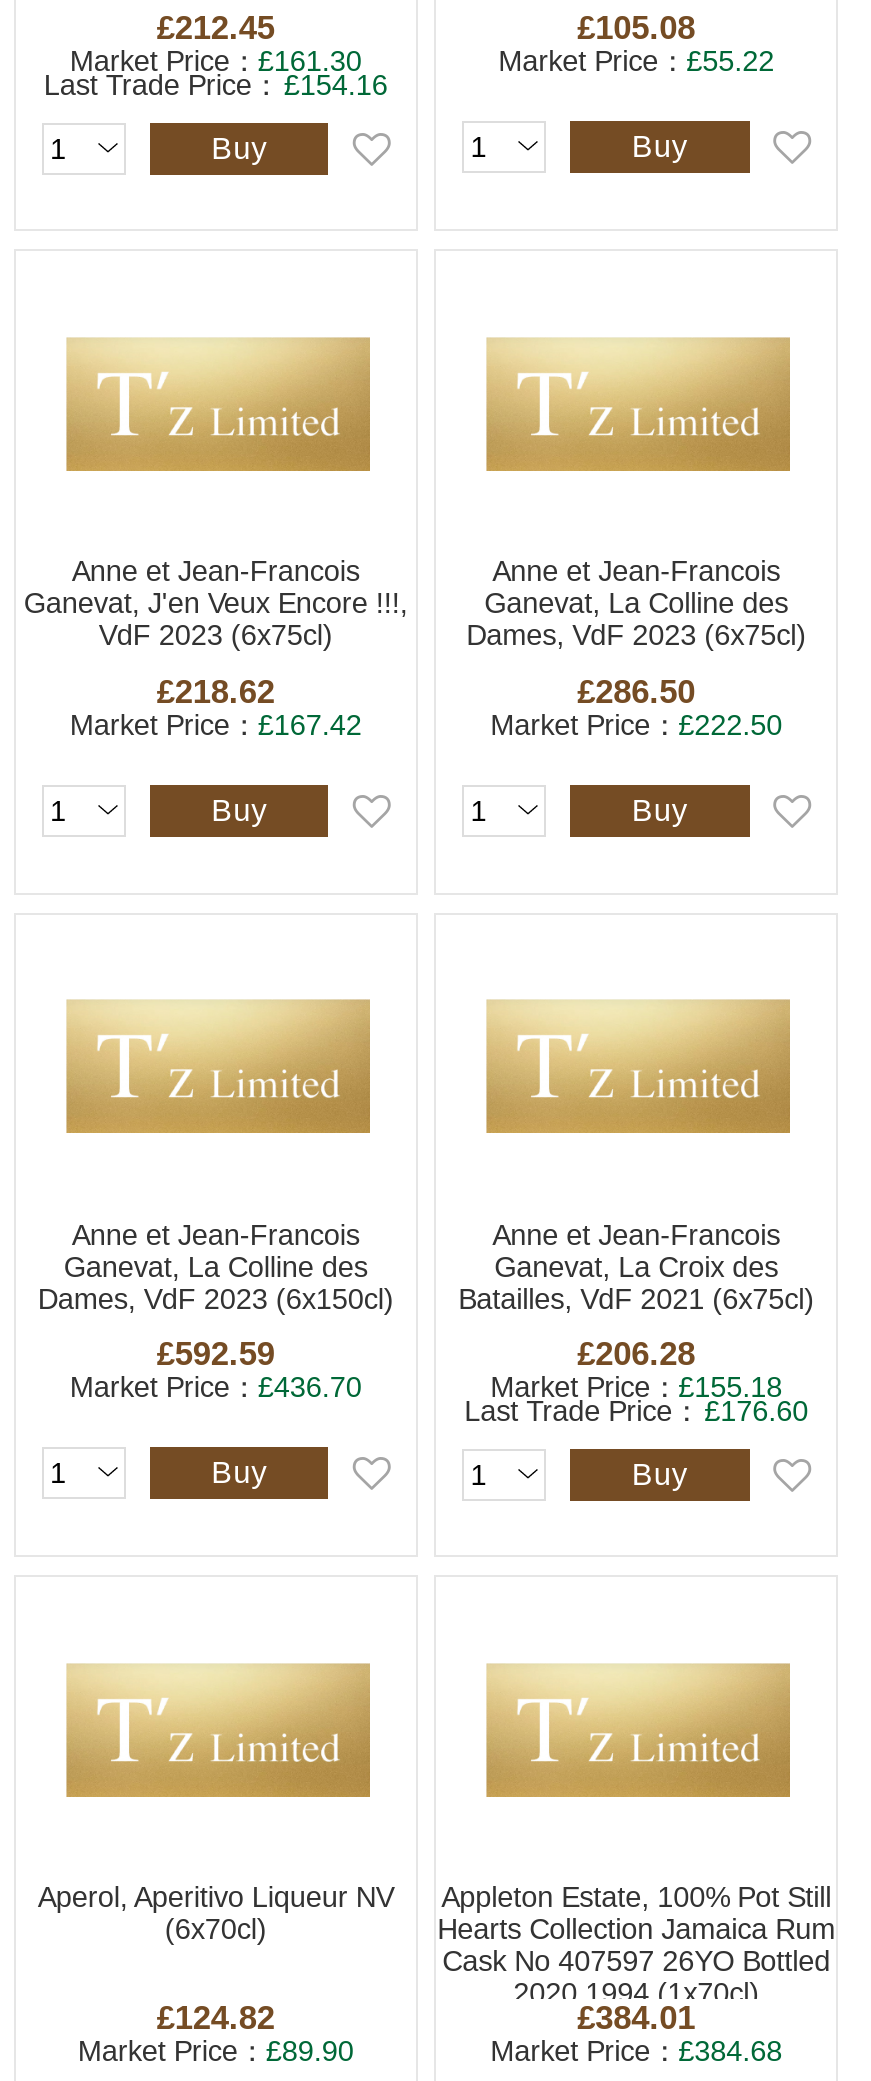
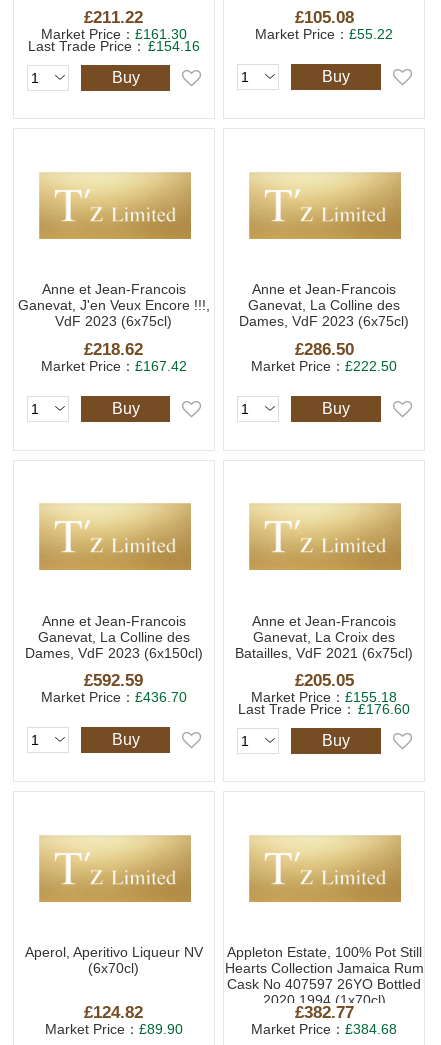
[157,9,275,47] £212.45 -> [84,8,143,27] £211.22
[577,1335,695,1373] £206.28 -> [295,671,354,690] £205.05
[577,1998,695,2036] £384.01 -> [295,1003,354,1022] £382.77

